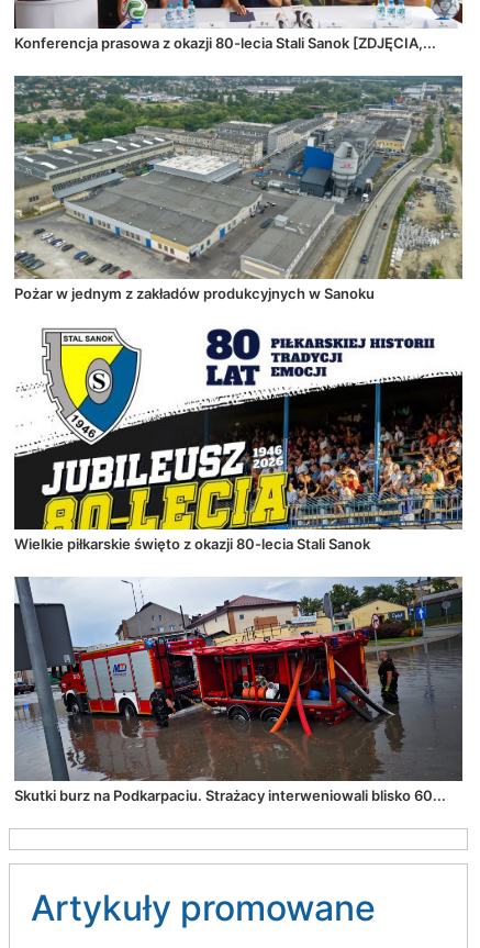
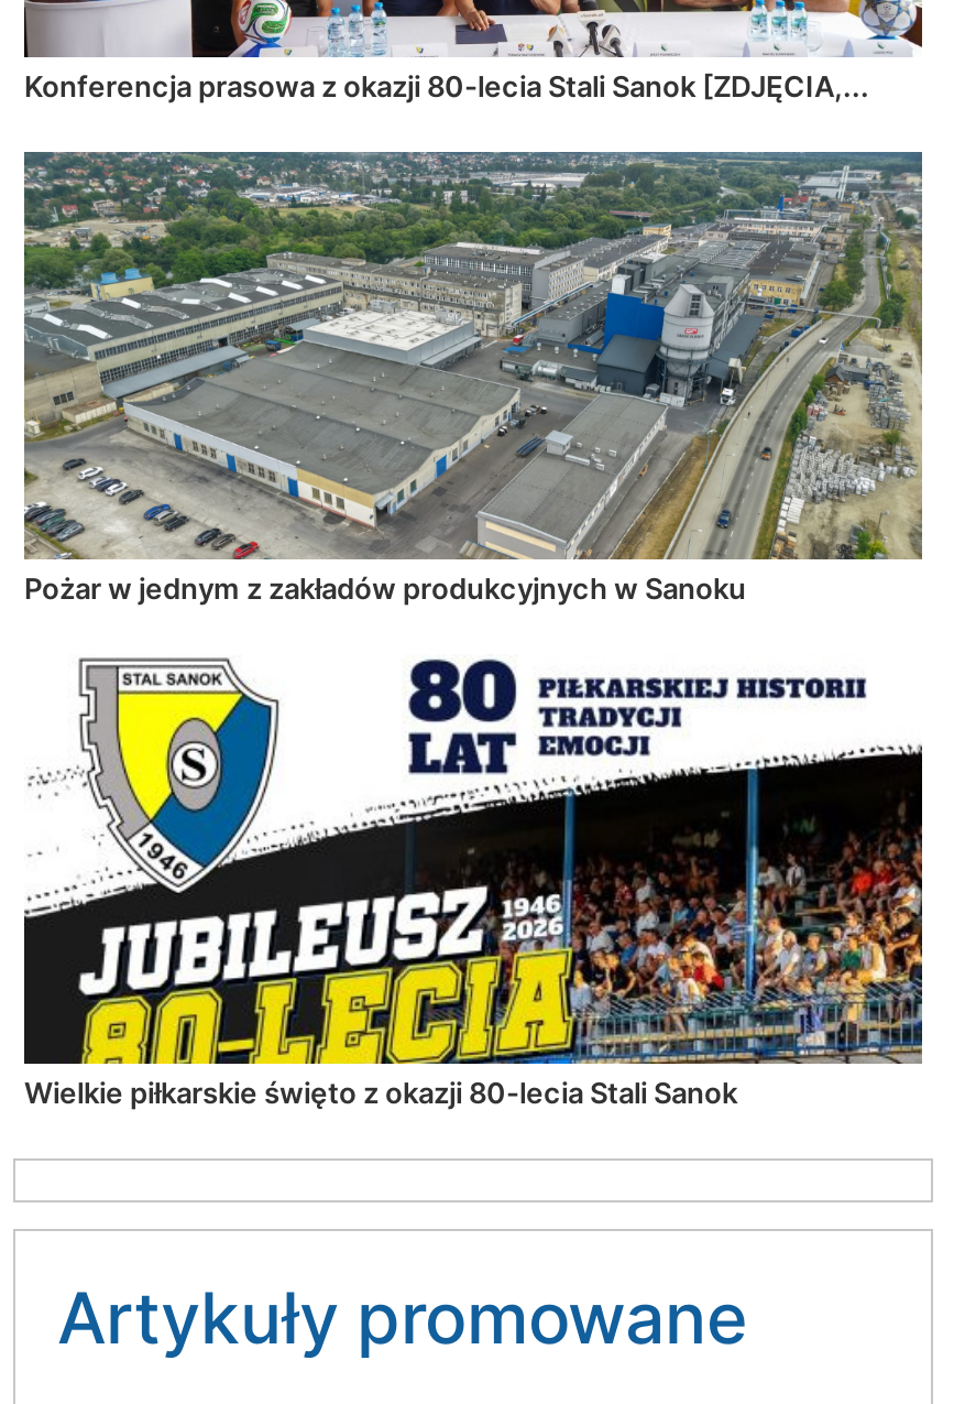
[13,576,464,804] [image] | Skutki burz na Podkarpaciu. Strażacy interweniowali blisko 60... -> none

